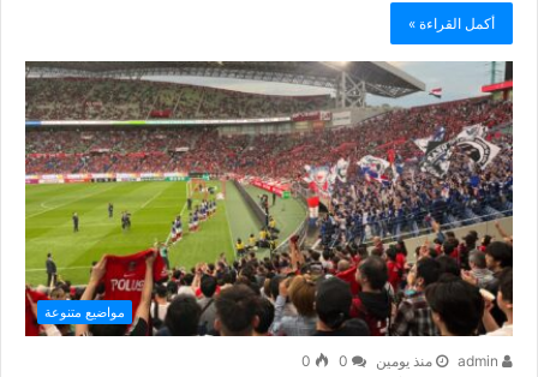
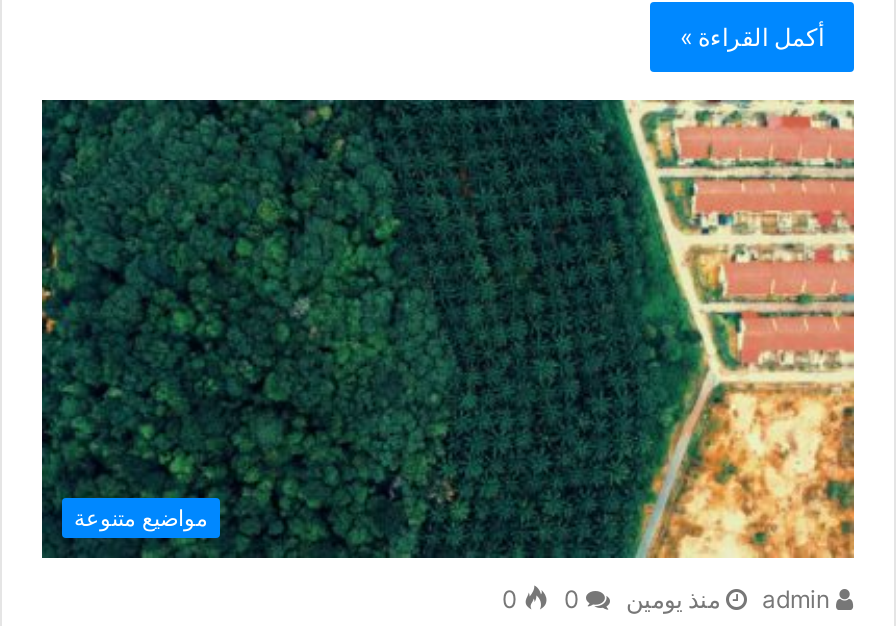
[24,60,514,337] [image] -> [40,98,856,560] [image]

